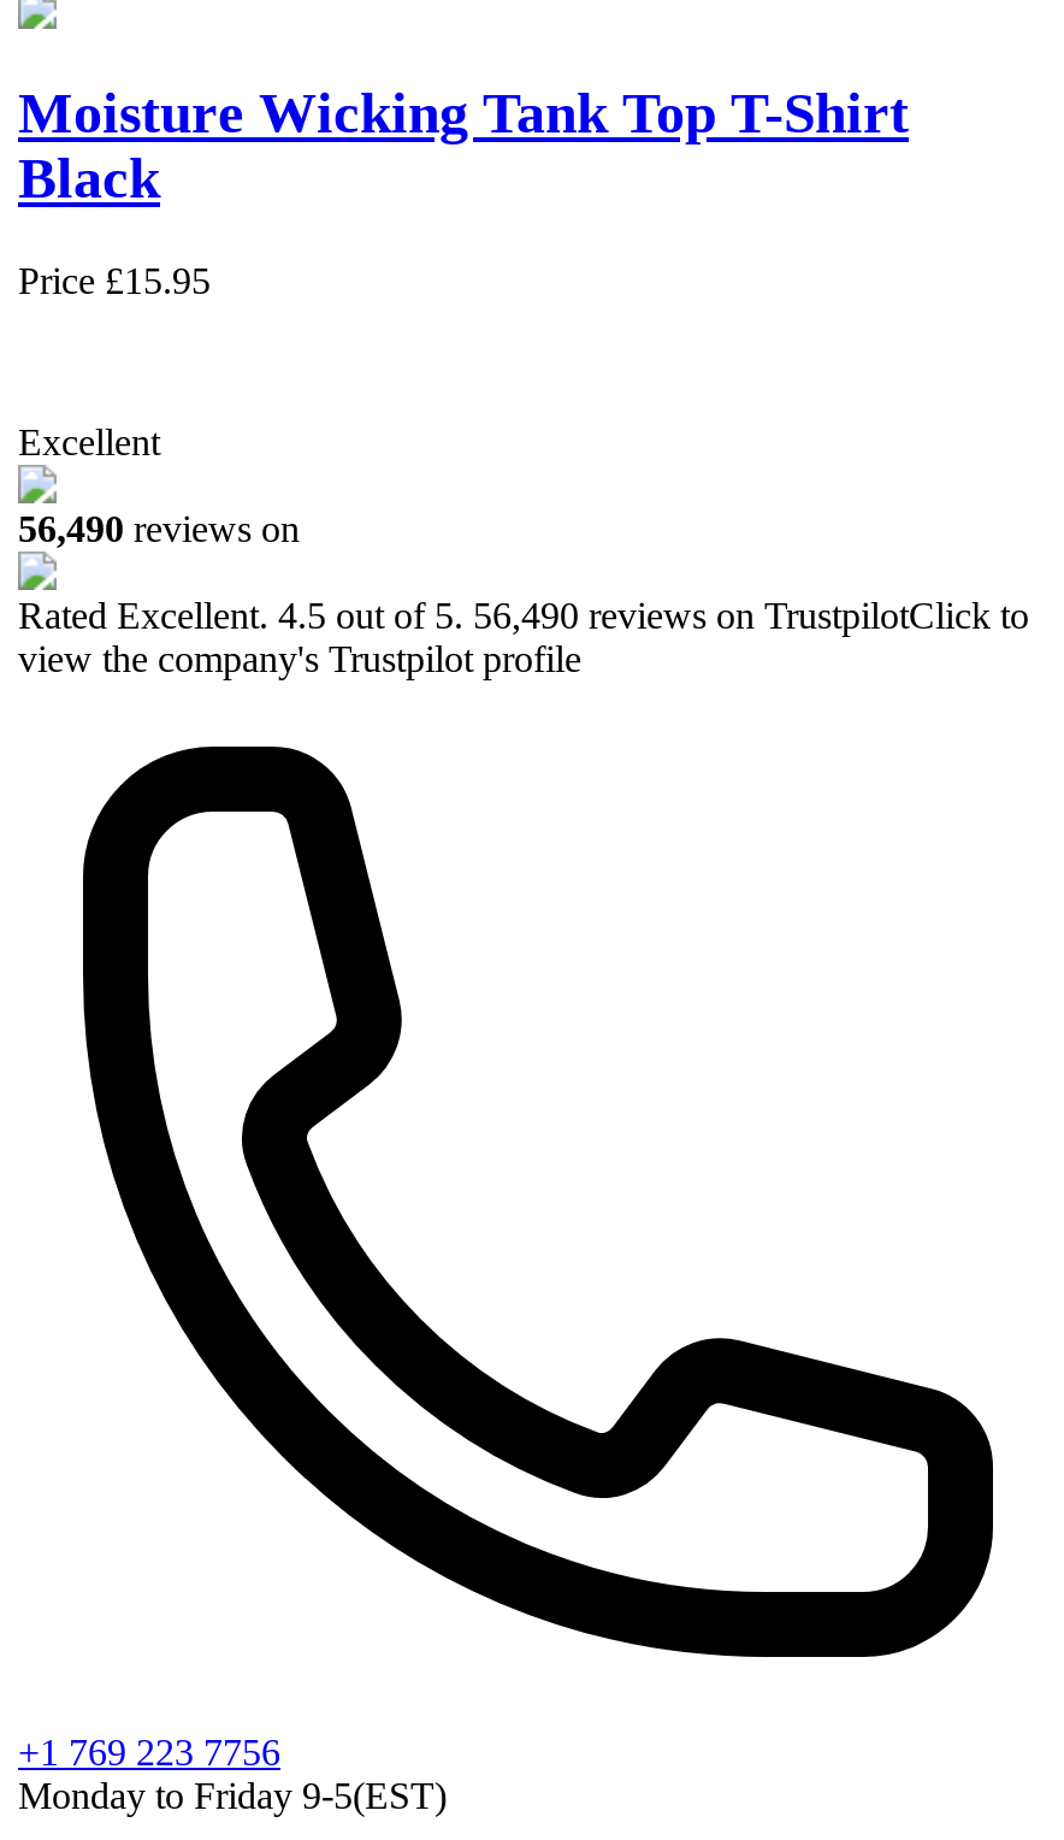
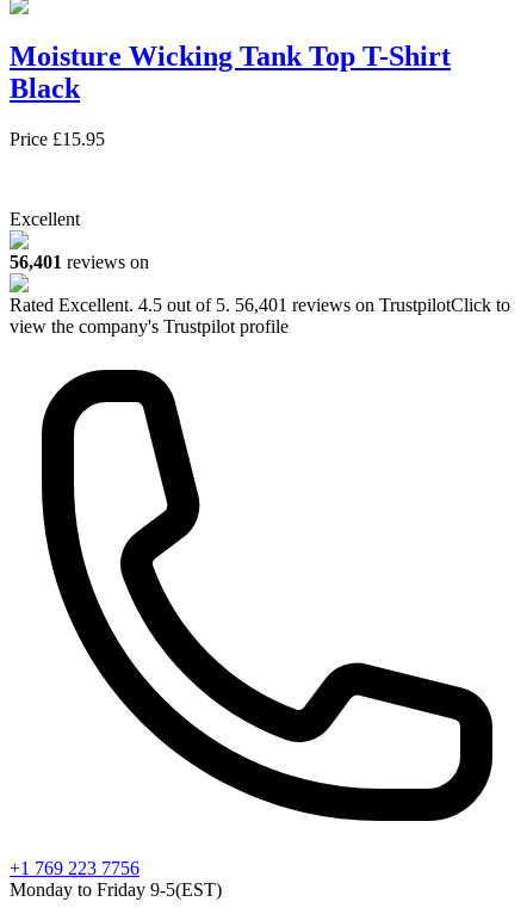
[18,508,300,549] 56,490 reviews on -> [10,252,149,272] 56,401 reviews on
[18,595,1029,636] Rated Excellent. 4.5 out of 5. 56,490 reviews on TrustpilotClick to -> [10,295,510,315] Rated Excellent. 4.5 out of 5. 56,401 reviews on TrustpilotClick to

